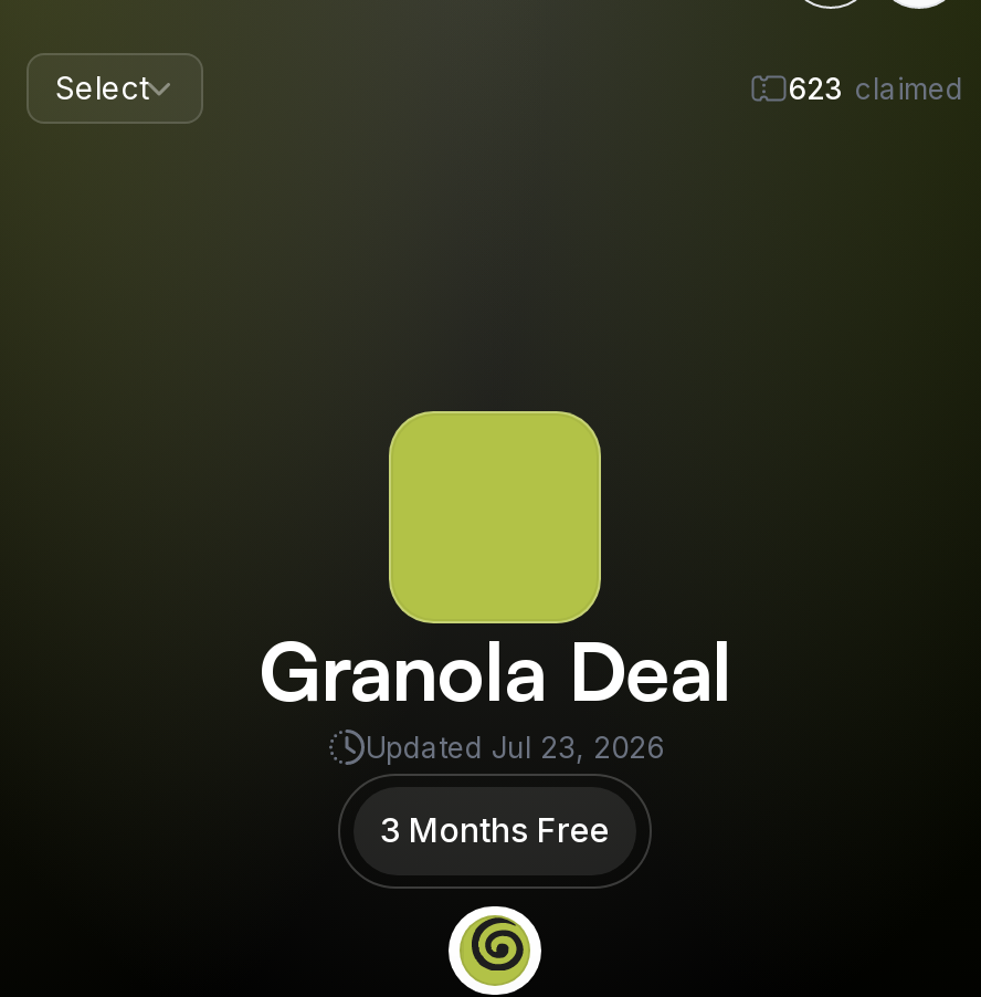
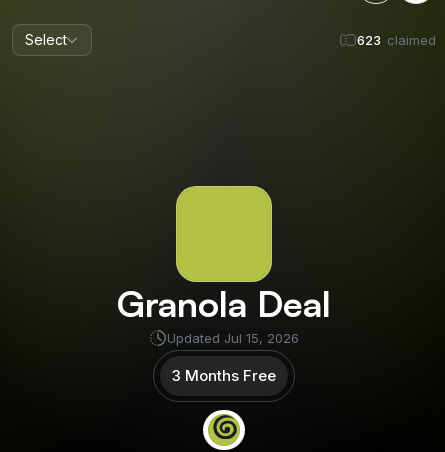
[366,730,664,765] Updated Jul 23, 2026 -> [167,330,299,346] Updated Jul 15, 2026

